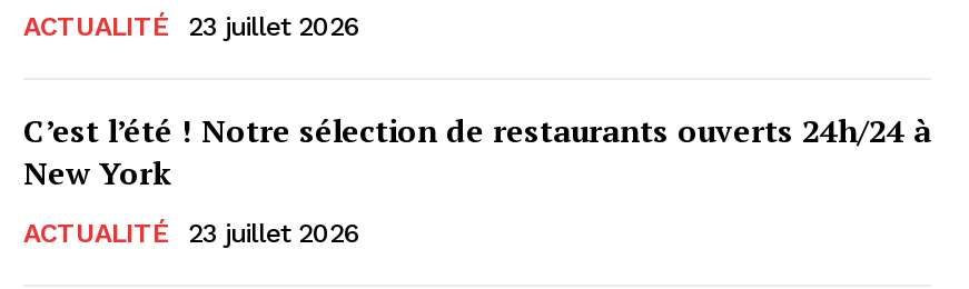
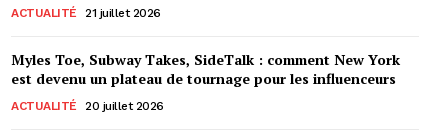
[23,11,360,42] ACTUALITÉ 23 juillet 2026 -> [11,6,160,20] ACTUALITÉ 21 juillet 2026
[23,109,931,193] C’est l’été ! Notre sélection de restaurants ouverts 24h/24 à | New York -> [11,50,400,88] Myles Toe, Subway Takes, SideTalk : comment New York | est devenu un plateau de tournage pour les influenceurs
[23,218,360,249] ACTUALITÉ 23 juillet 2026 -> [11,99,163,113] ACTUALITÉ 20 juillet 2026

